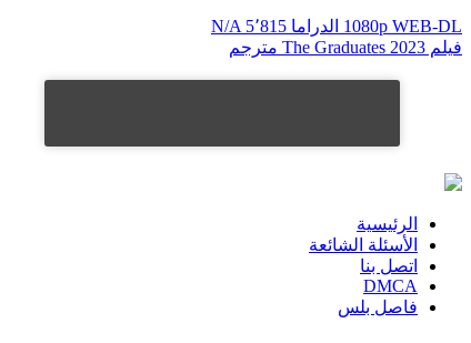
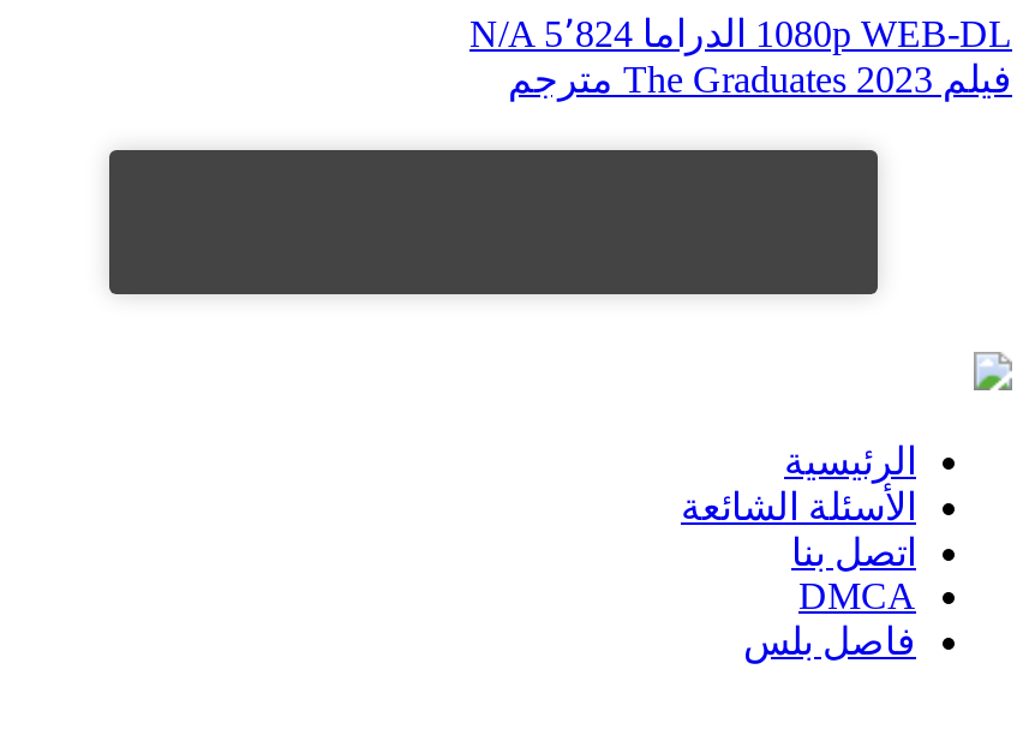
[211,17,462,36] 1080p WEB-DL الدراما N/A 5٬815 -> [469,14,1012,55] 1080p WEB-DL الدراما N/A 5٬824

